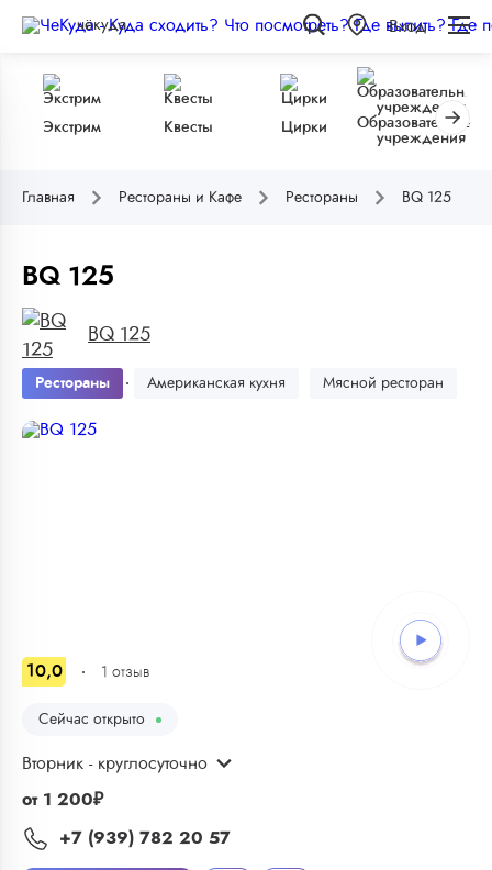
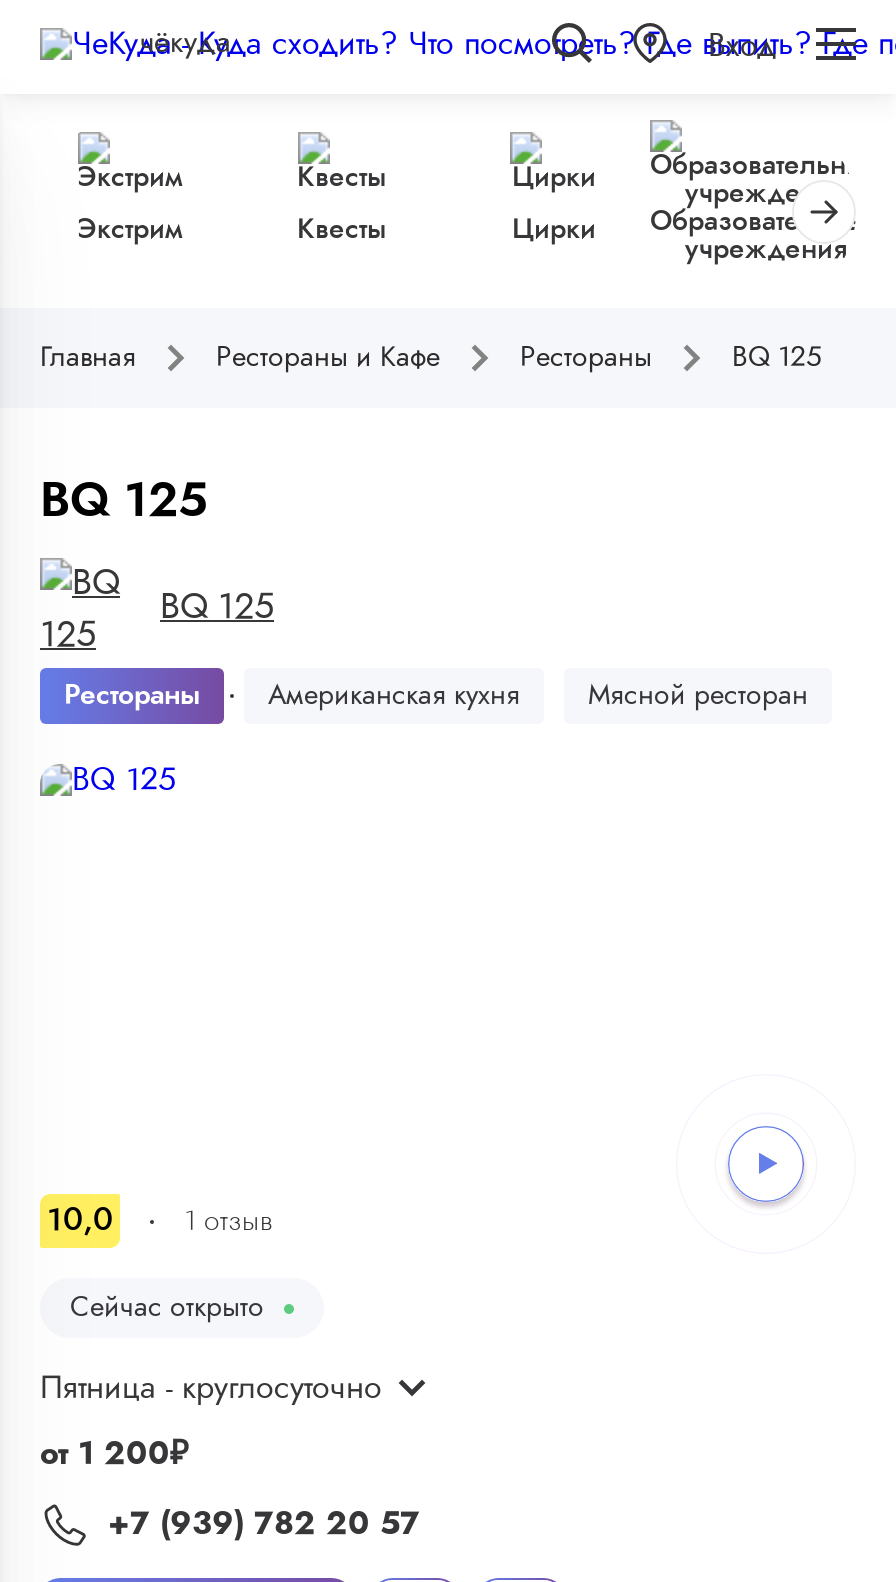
[22,754,208,772] Вторник - круглосуточно -> [40,1371,382,1403] Пятница - круглосуточно

